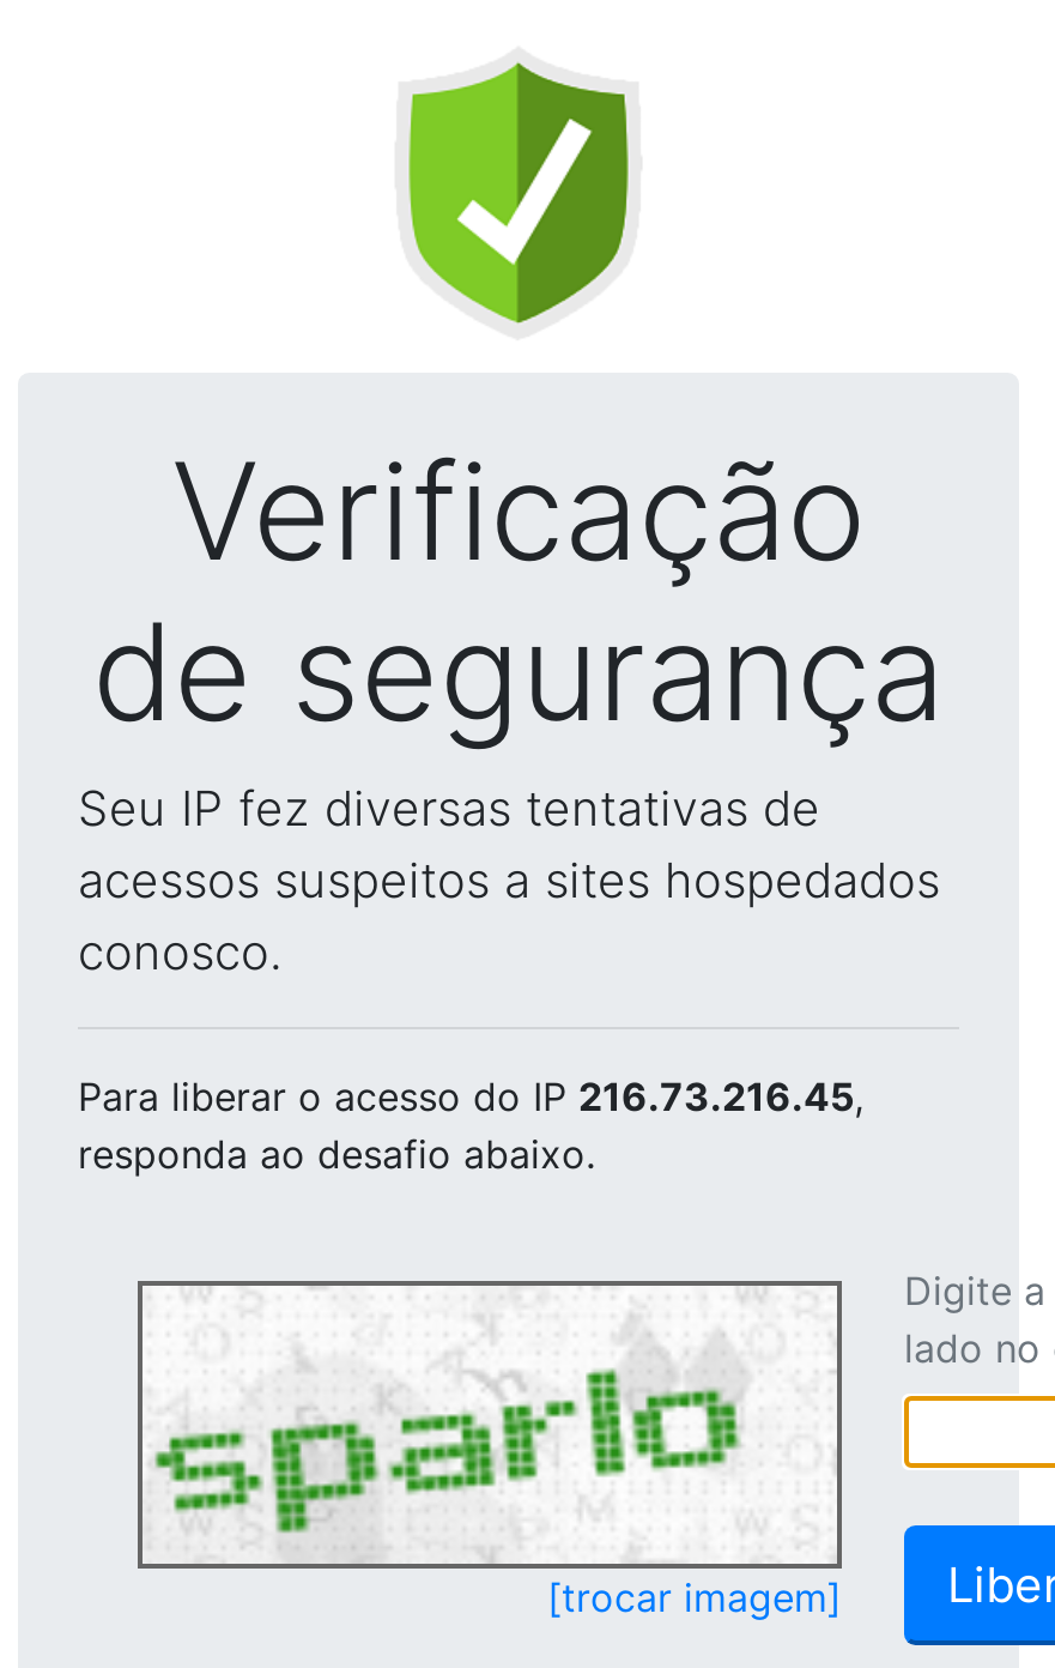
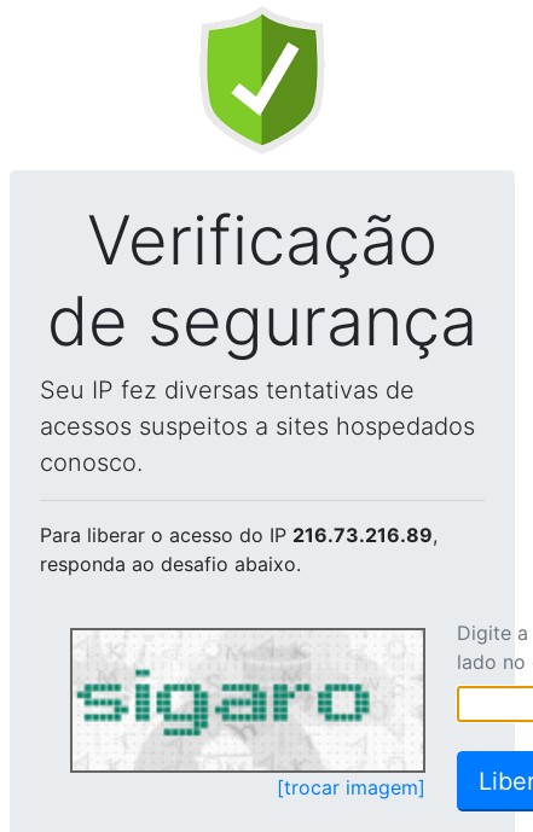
[78,1072,863,1120] Para liberar o acesso do IP 216.73.216.45, -> [40,523,438,547] Para liberar o acesso do IP 216.73.216.89,
[150,1317,741,1561] [image] -> [76,645,373,768] [image]

